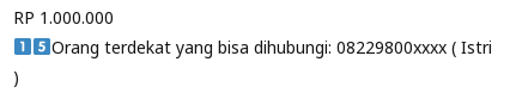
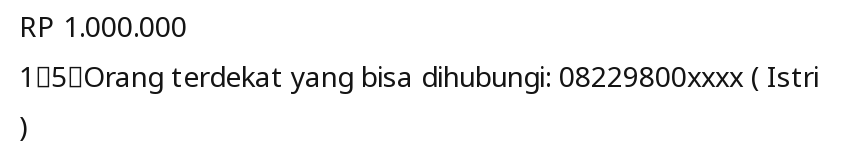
[51,35,492,58] Orang terdekat yang bisa dihubungi: 08229800xxxx ( Istri -> [19,58,819,96] 1⃣5⃣Orang terdekat yang bisa dihubungi: 08229800xxxx ( Istri

